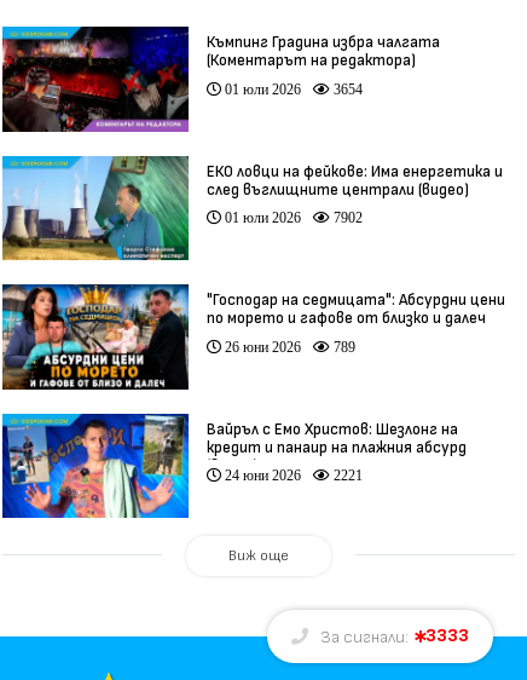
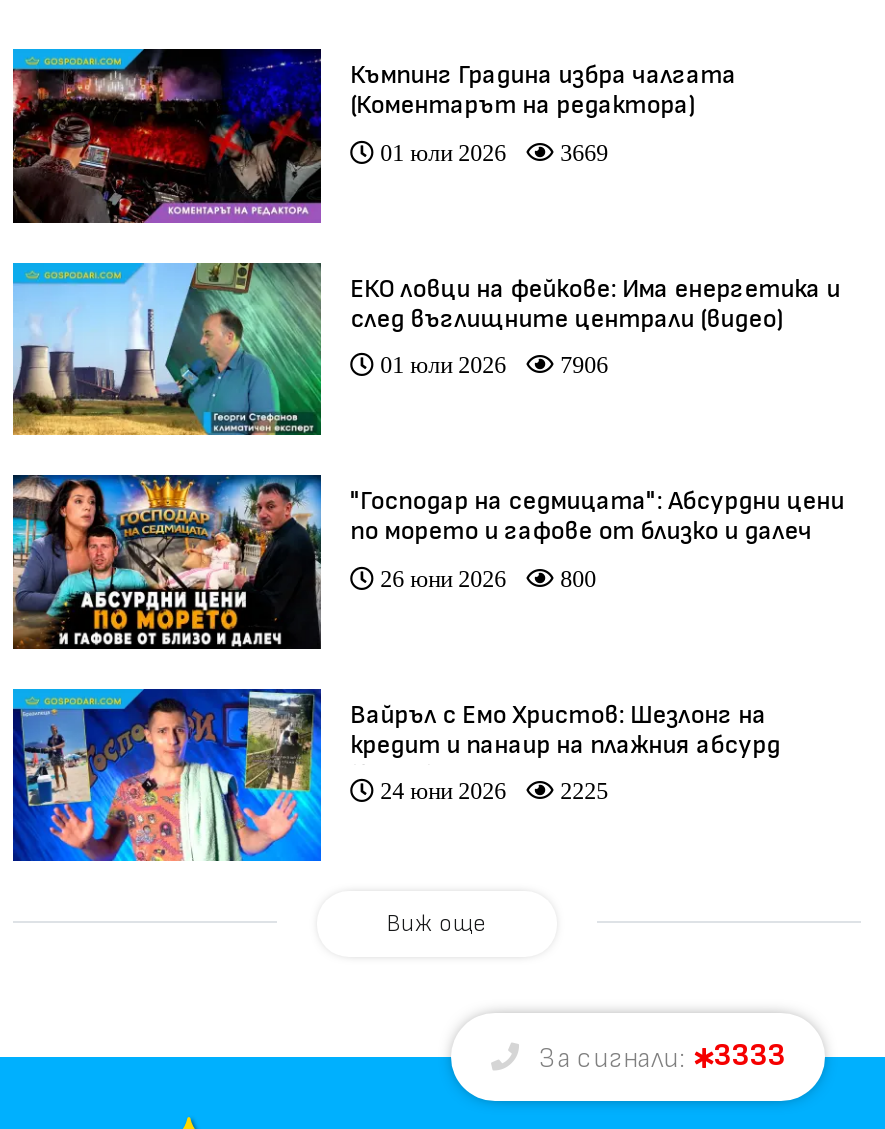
[221,81,362,97] 01 юли 2026 3654 -> [374,139,608,165] 01 юли 2026 3669
[221,210,362,225] 01 юли 2026 7902 -> [374,352,608,378] 01 юли 2026 7906
[221,338,355,354] 26 юни 2026 789 -> [374,564,596,590] 26 юни 2026 800
[329,467,362,483] 2221 -> [554,777,608,803] 2225

